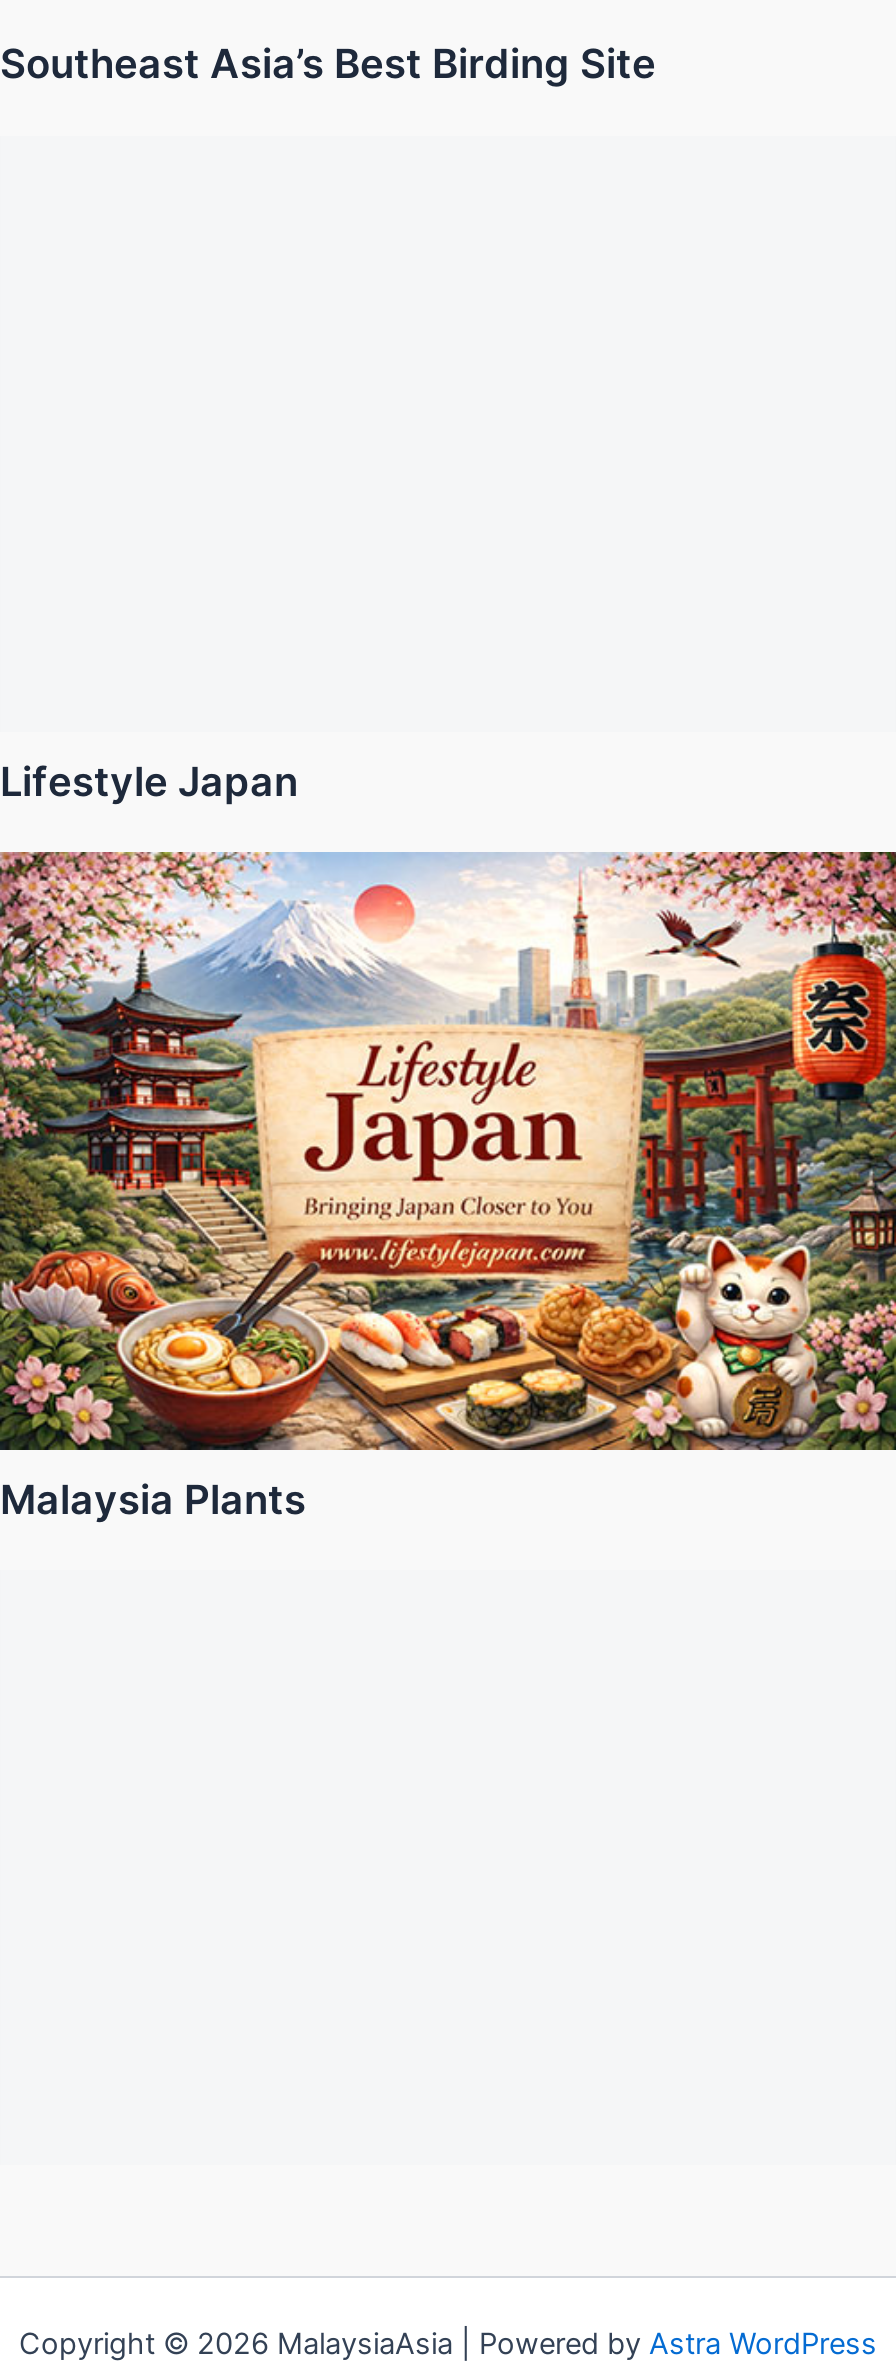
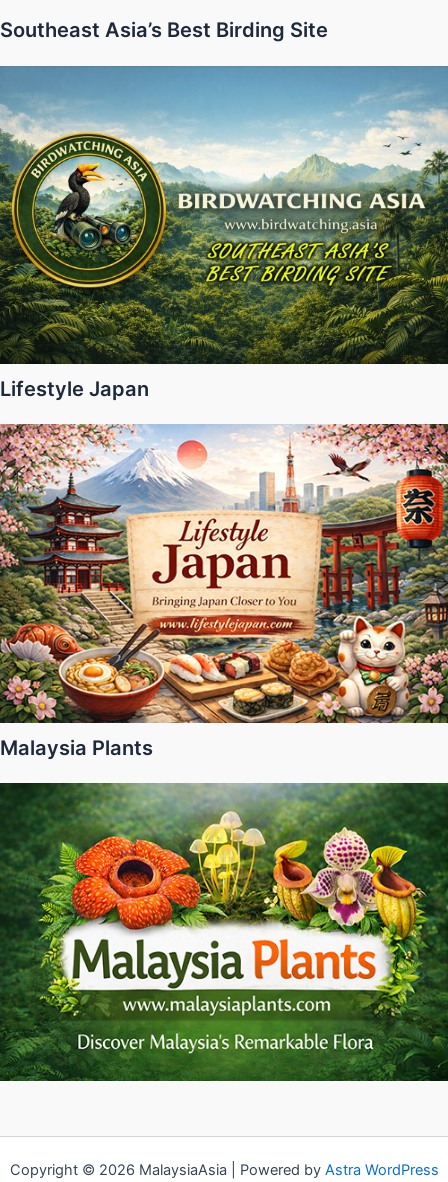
none -> [3,65,445,365] [image]
none -> [3,782,445,1082] [image]

